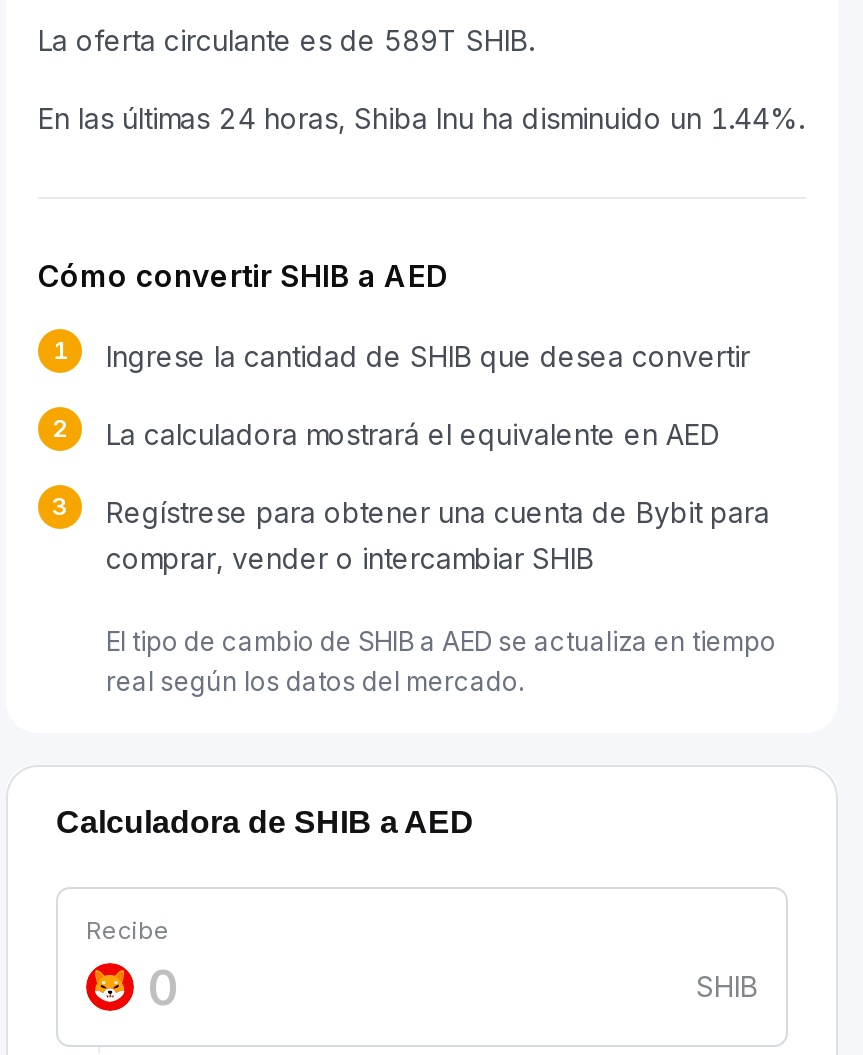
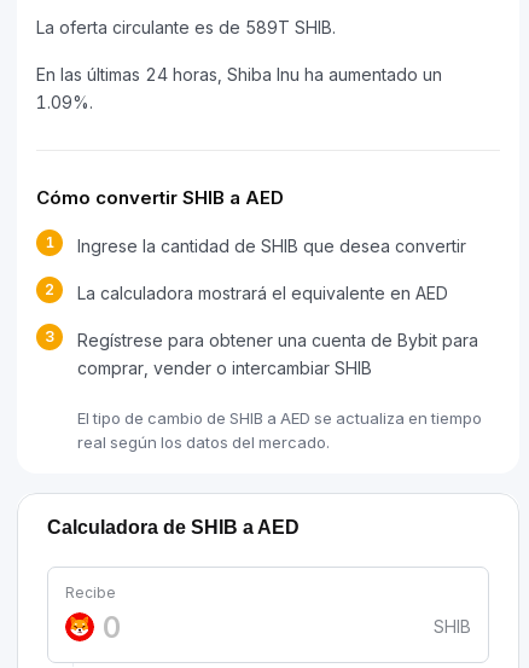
[38,101,804,135] En las últimas 24 horas, Shiba Inu ha disminuido un 1.44%. -> [36,64,442,112] En las últimas 24 horas, Shiba Inu ha aumentado un | 1.09%.

